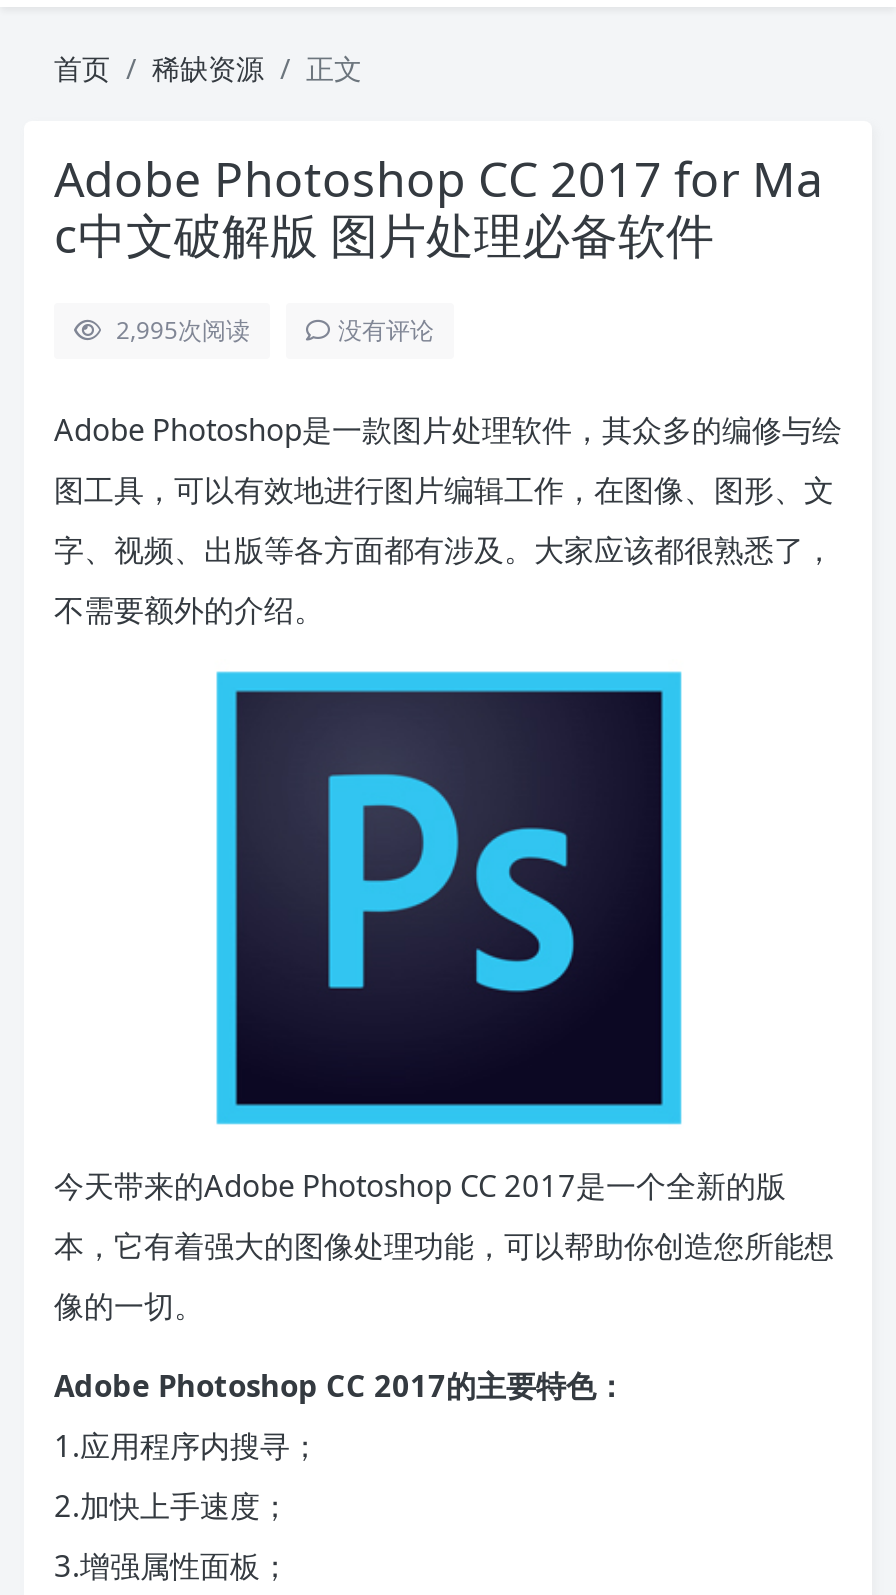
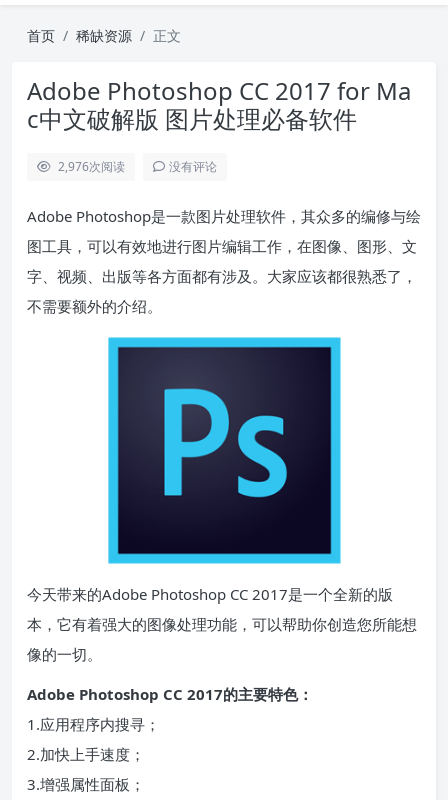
[116,313,250,347] 2,995次阅读 -> [58,158,125,175] 2,976次阅读

